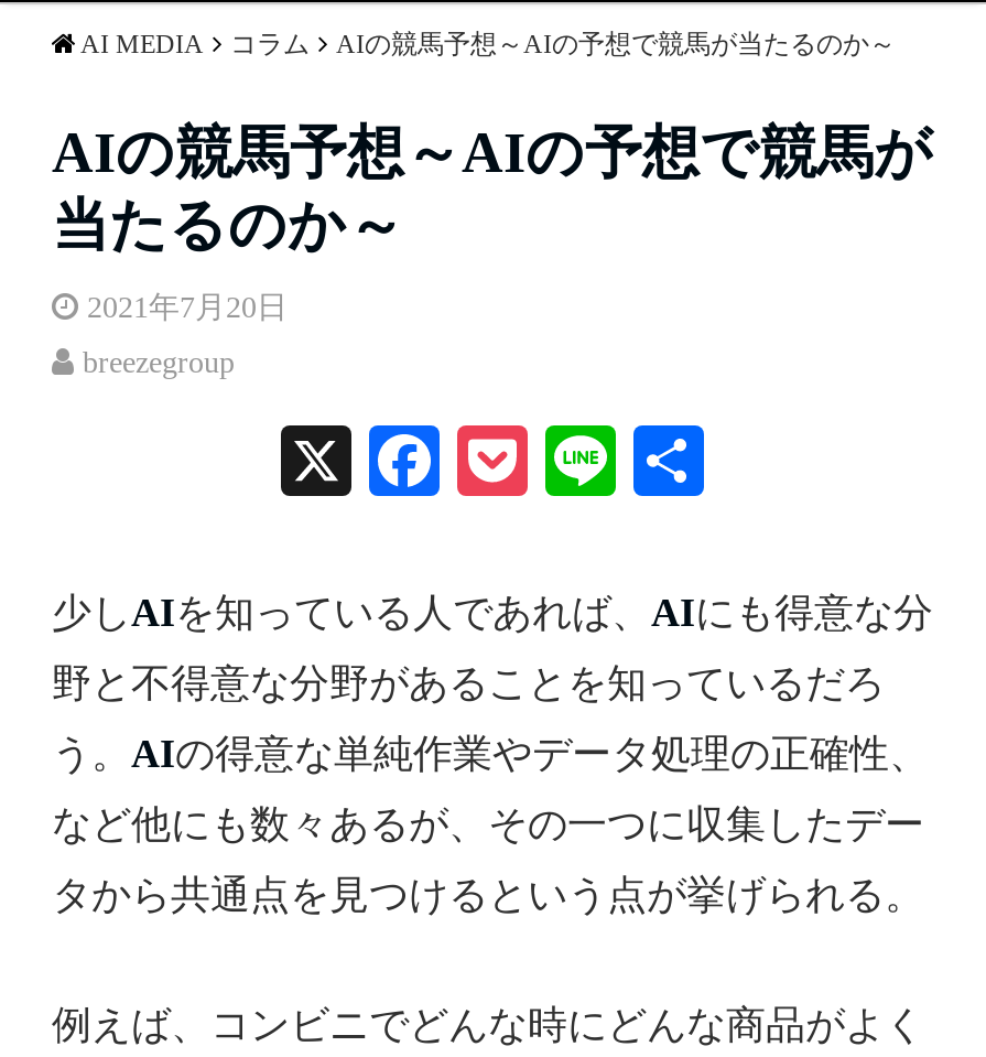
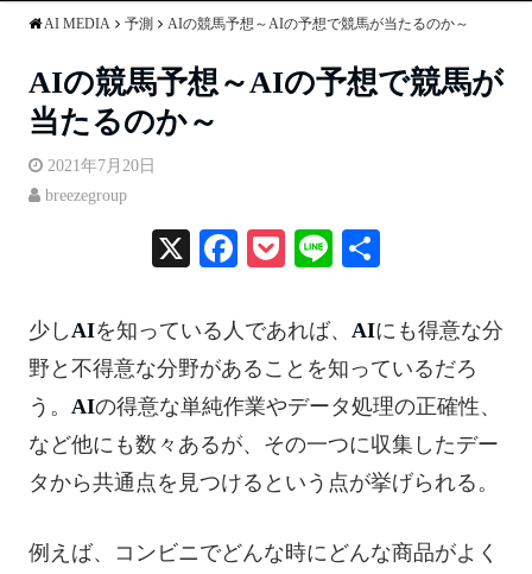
[230,29,310,60] コラム -> [125,15,153,32] 予測

